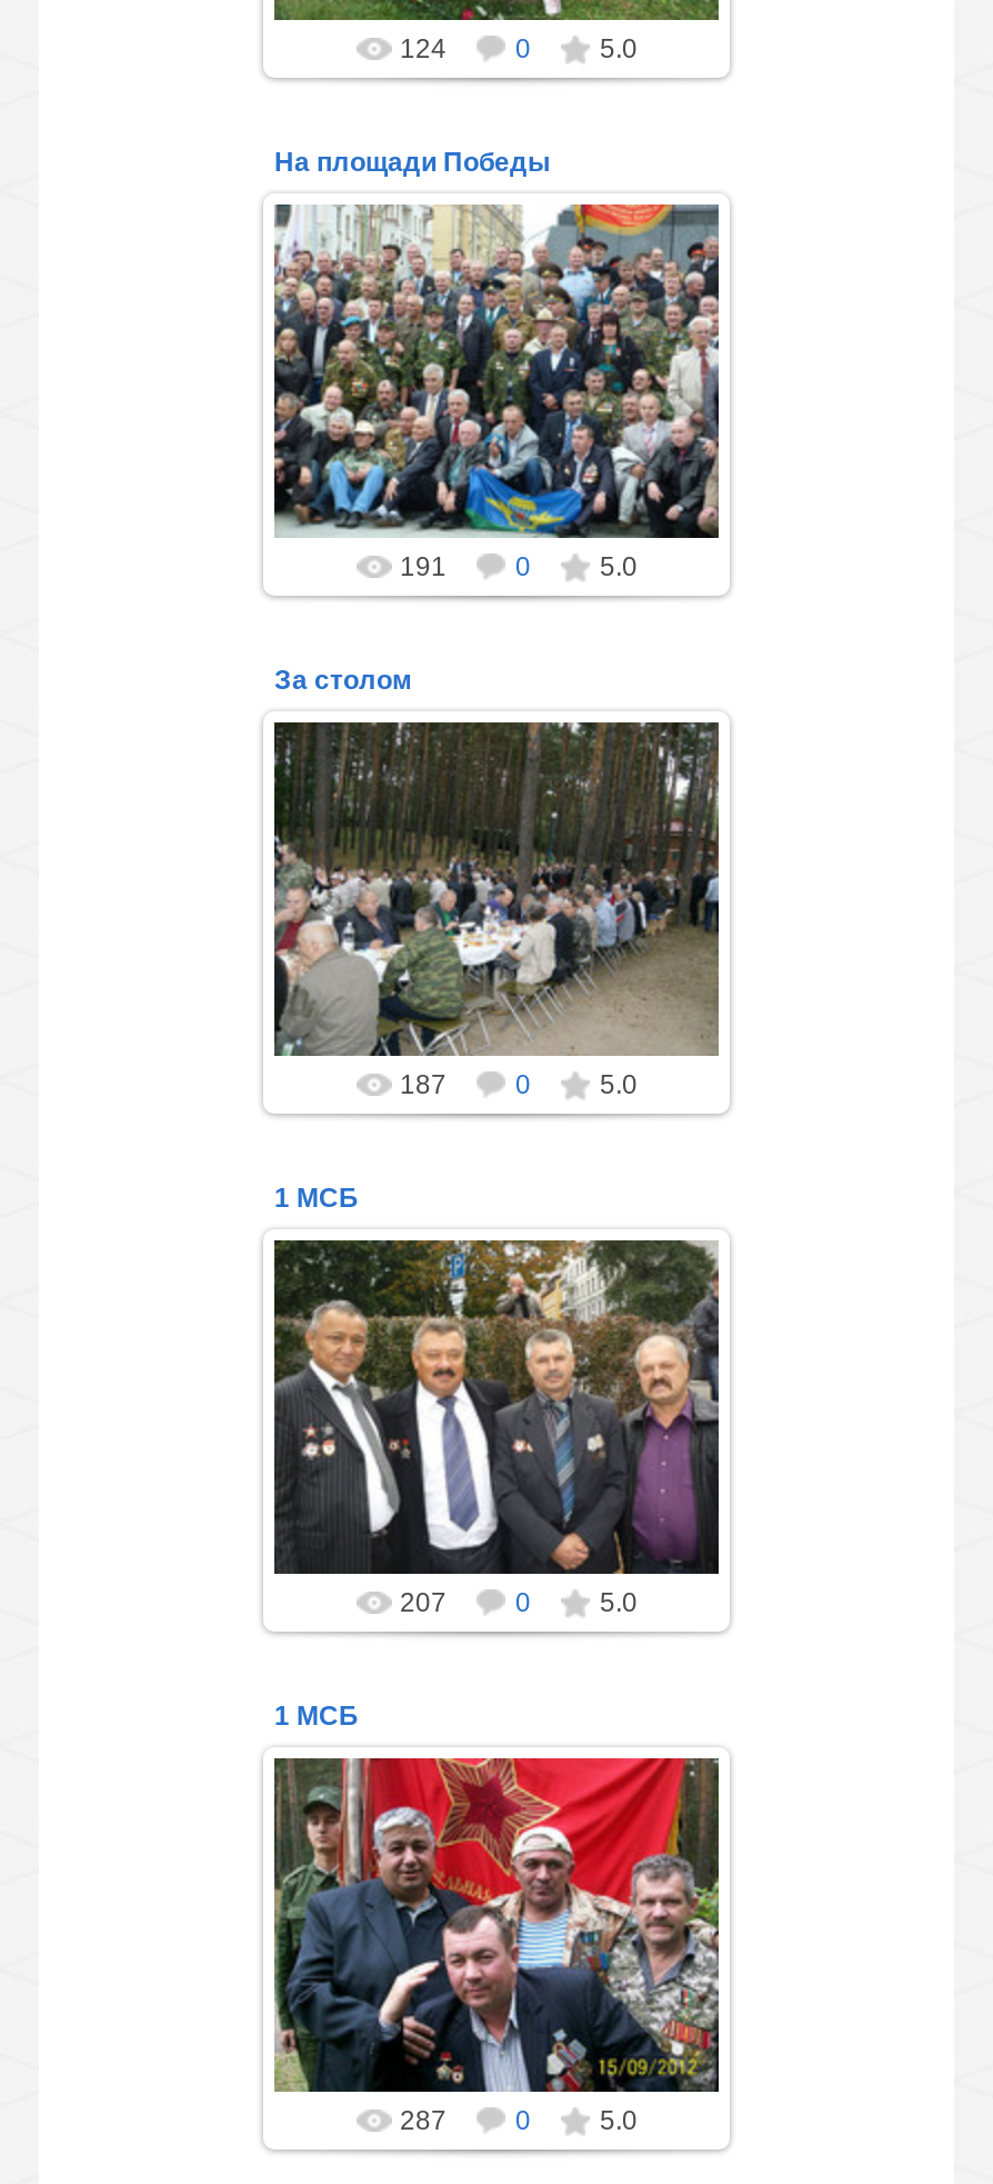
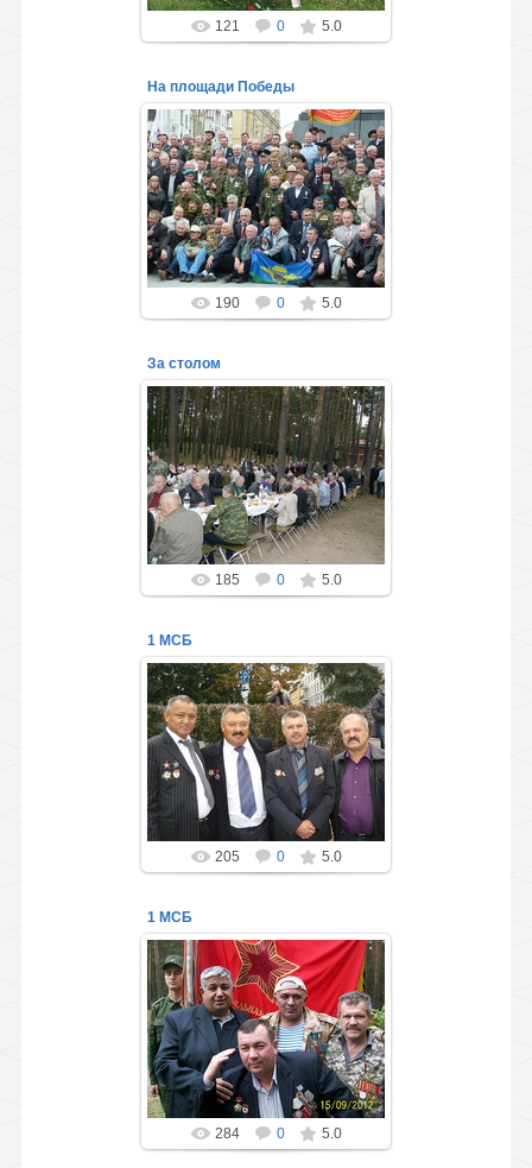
[400,33,447,64] 124 -> [214,18,239,34] 121
[400,551,447,582] 191 -> [214,295,239,311] 190
[400,1069,447,1100] 187 -> [214,572,239,588] 185
[400,1587,447,1618] 207 -> [214,848,239,865] 205
[400,2105,447,2136] 287 -> [214,1125,239,1142] 284

